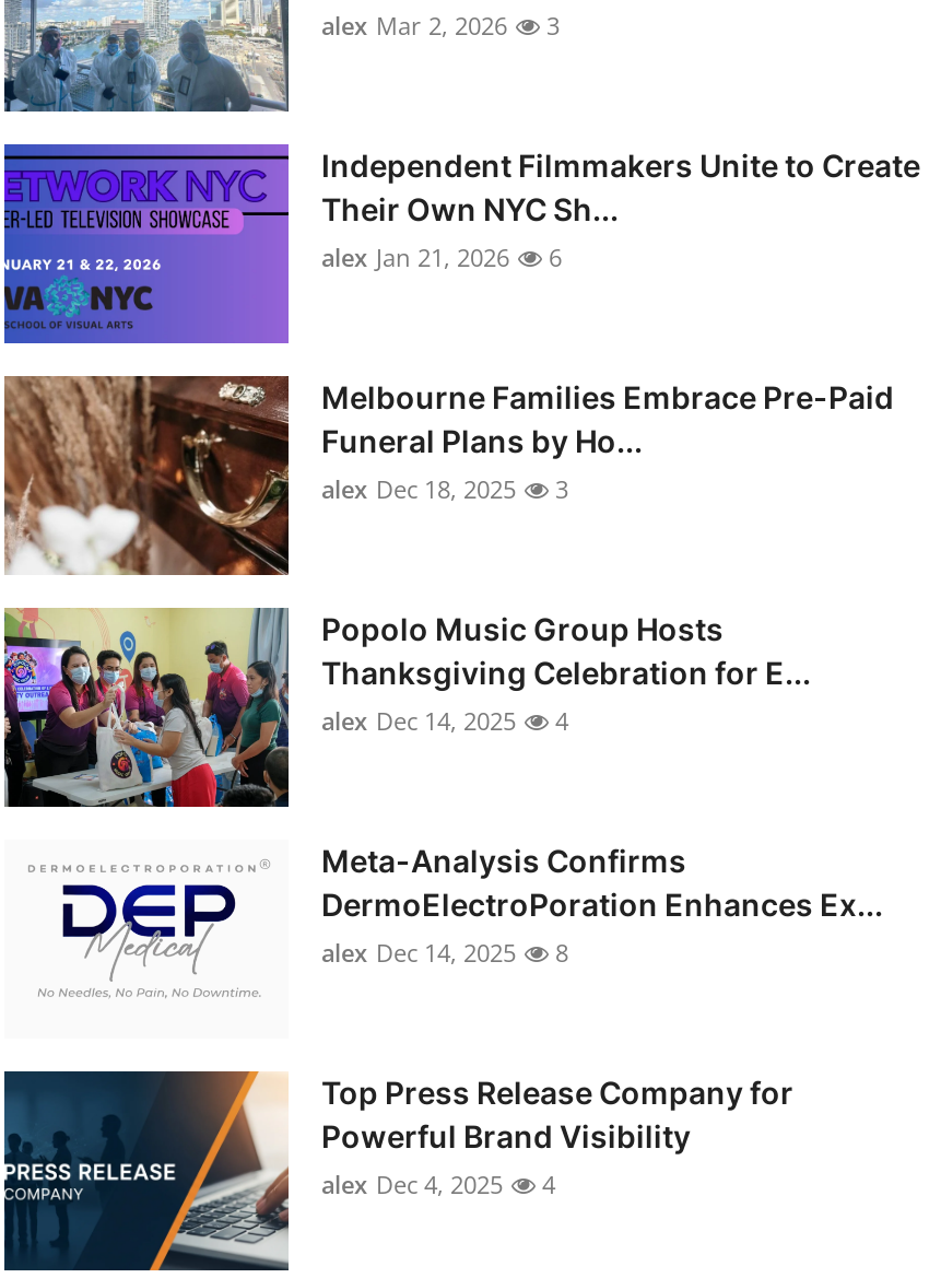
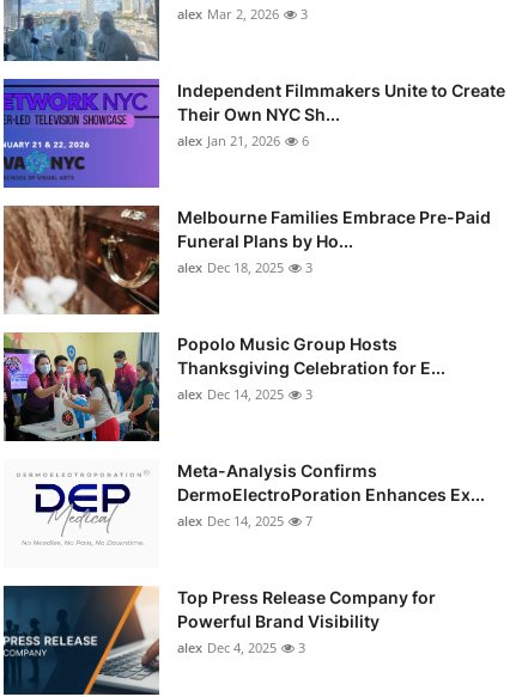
[321,704,568,737] alex Dec 14, 2025 4 -> [177,385,312,403] alex Dec 14, 2025 3
[321,936,568,969] alex Dec 14, 2025 8 -> [177,512,312,530] alex Dec 14, 2025 7
[321,1168,555,1200] alex Dec 4, 2025 4 -> [177,638,305,656] alex Dec 4, 2025 3

